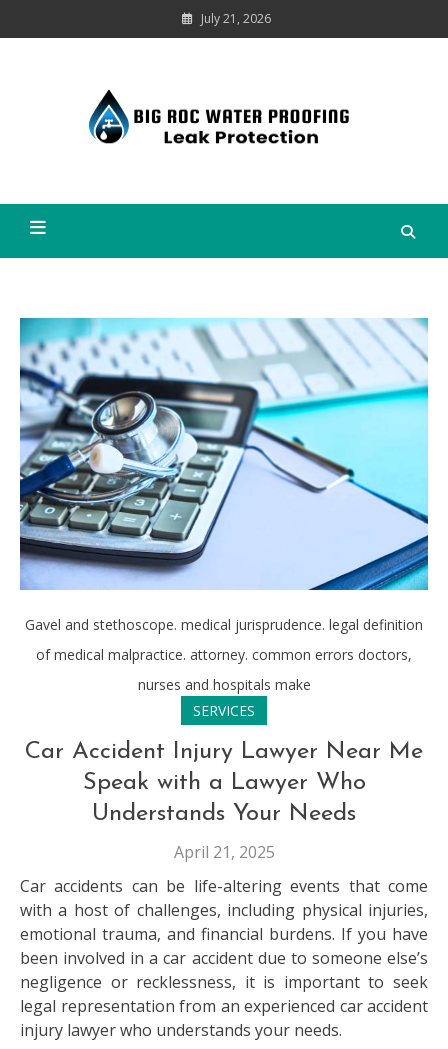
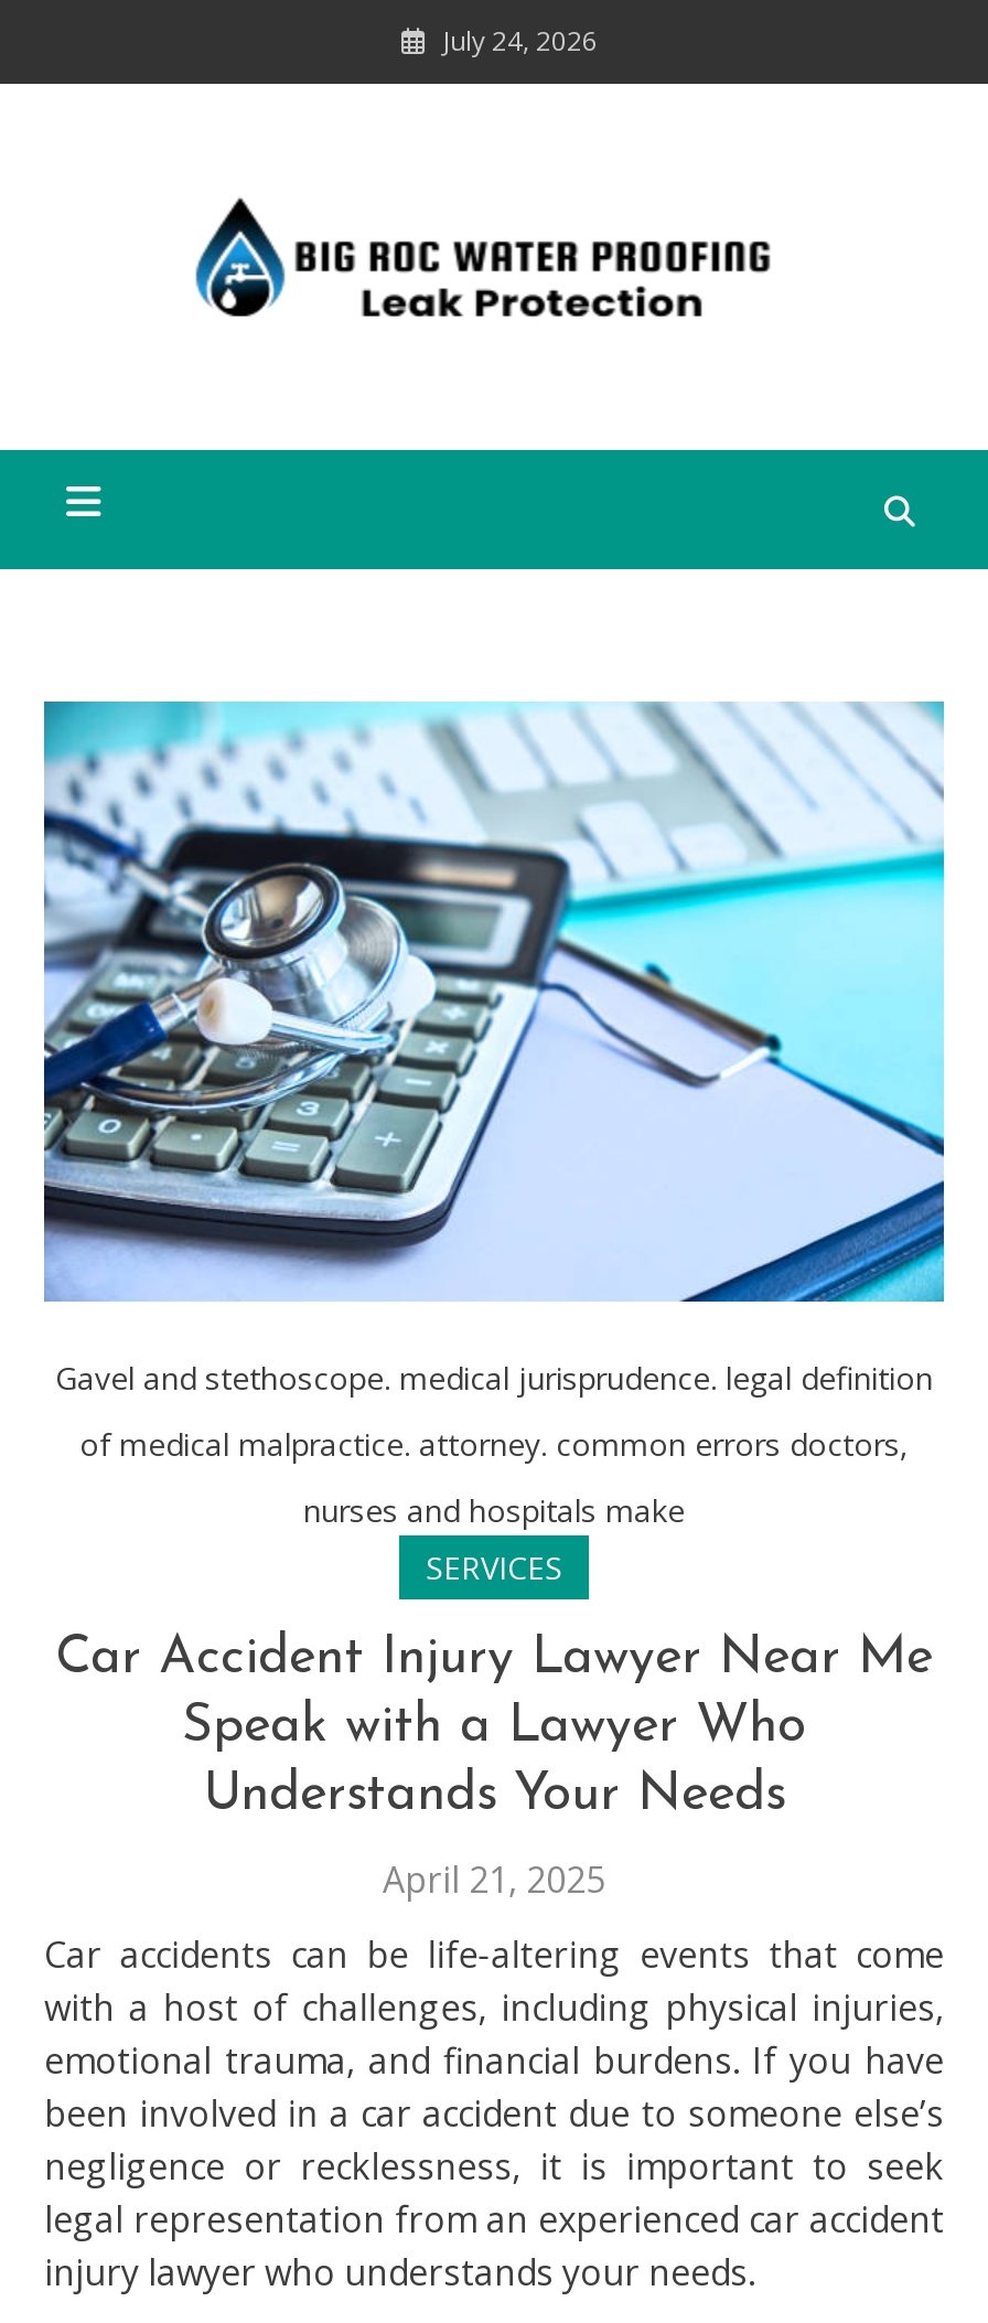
[198,10,271,27] July 21, 2026 -> [437,22,598,60] July 24, 2026

